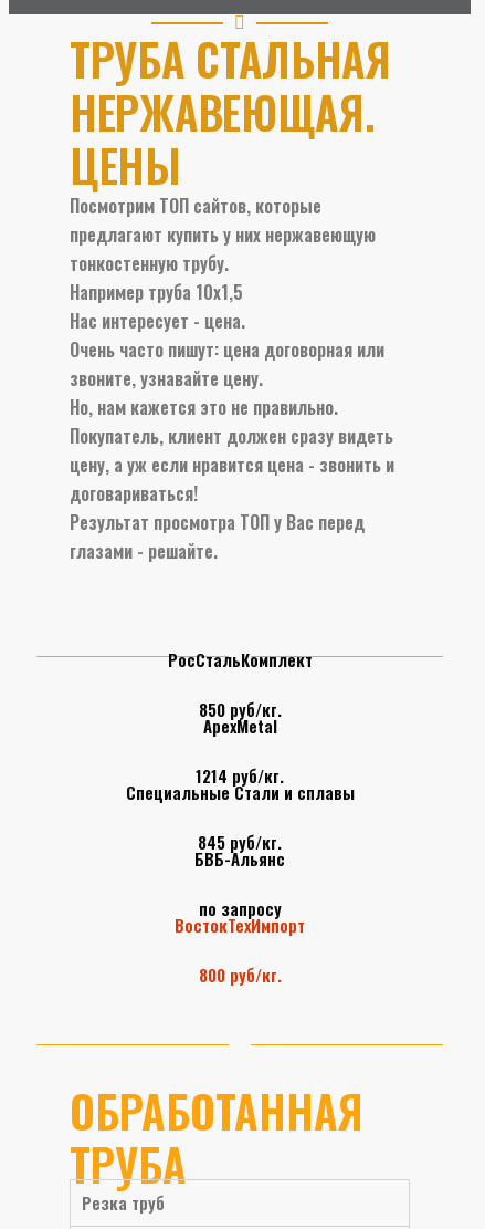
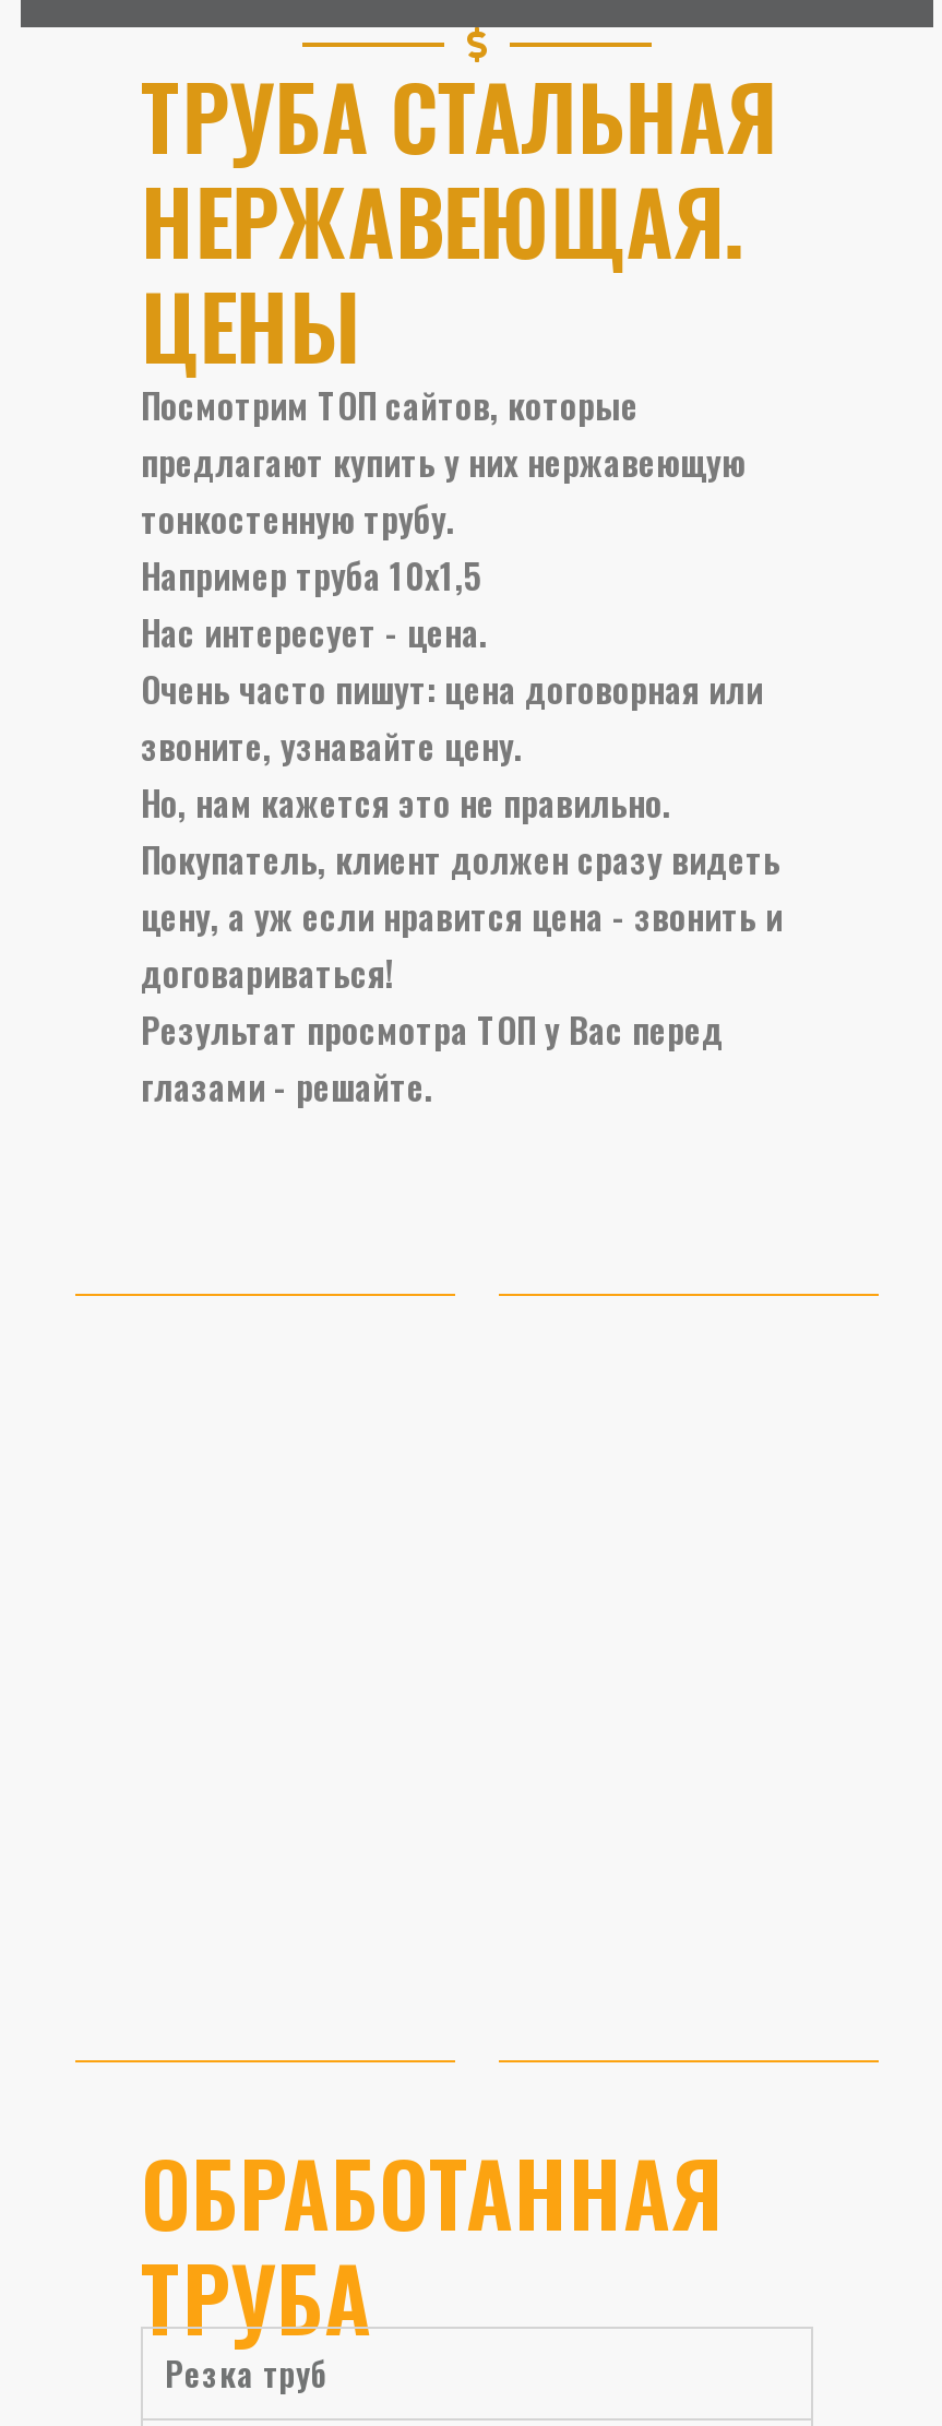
[125,647,354,987] РосСтальКомплект | 850 руб/кг. | ApexMetal | 1214 руб/кг. | Специальные Стали и сплавы | 845 руб/кг. | БВБ-Альянс | по запросу | ВостокТехИмпорт | 800 руб/кг. -> none

